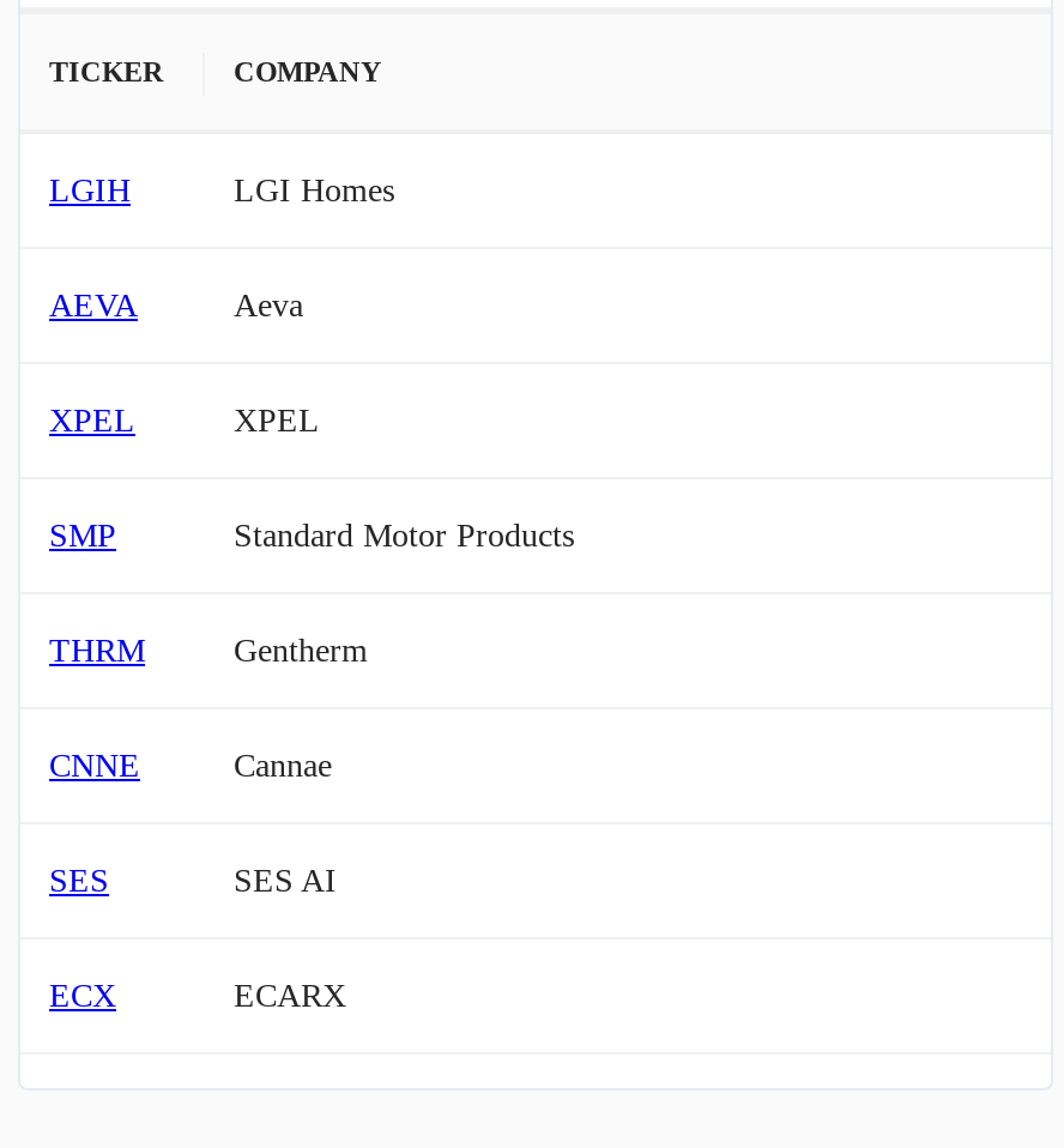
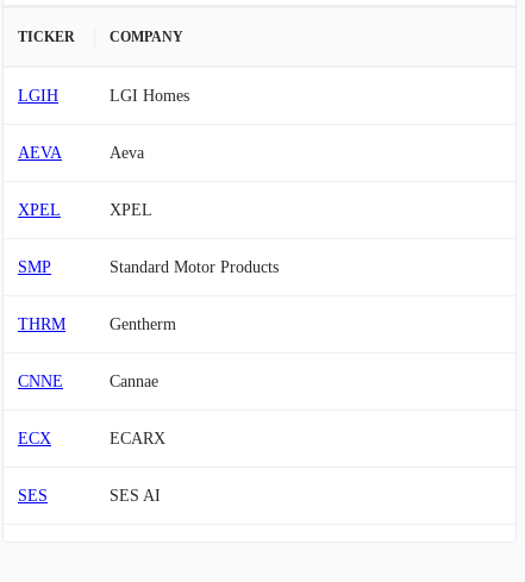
moved [49,863,337,899] -> [18,487,161,505]: SES | SES AI
moved [49,978,346,1014] -> [18,430,165,448]: ECX | ECARX

